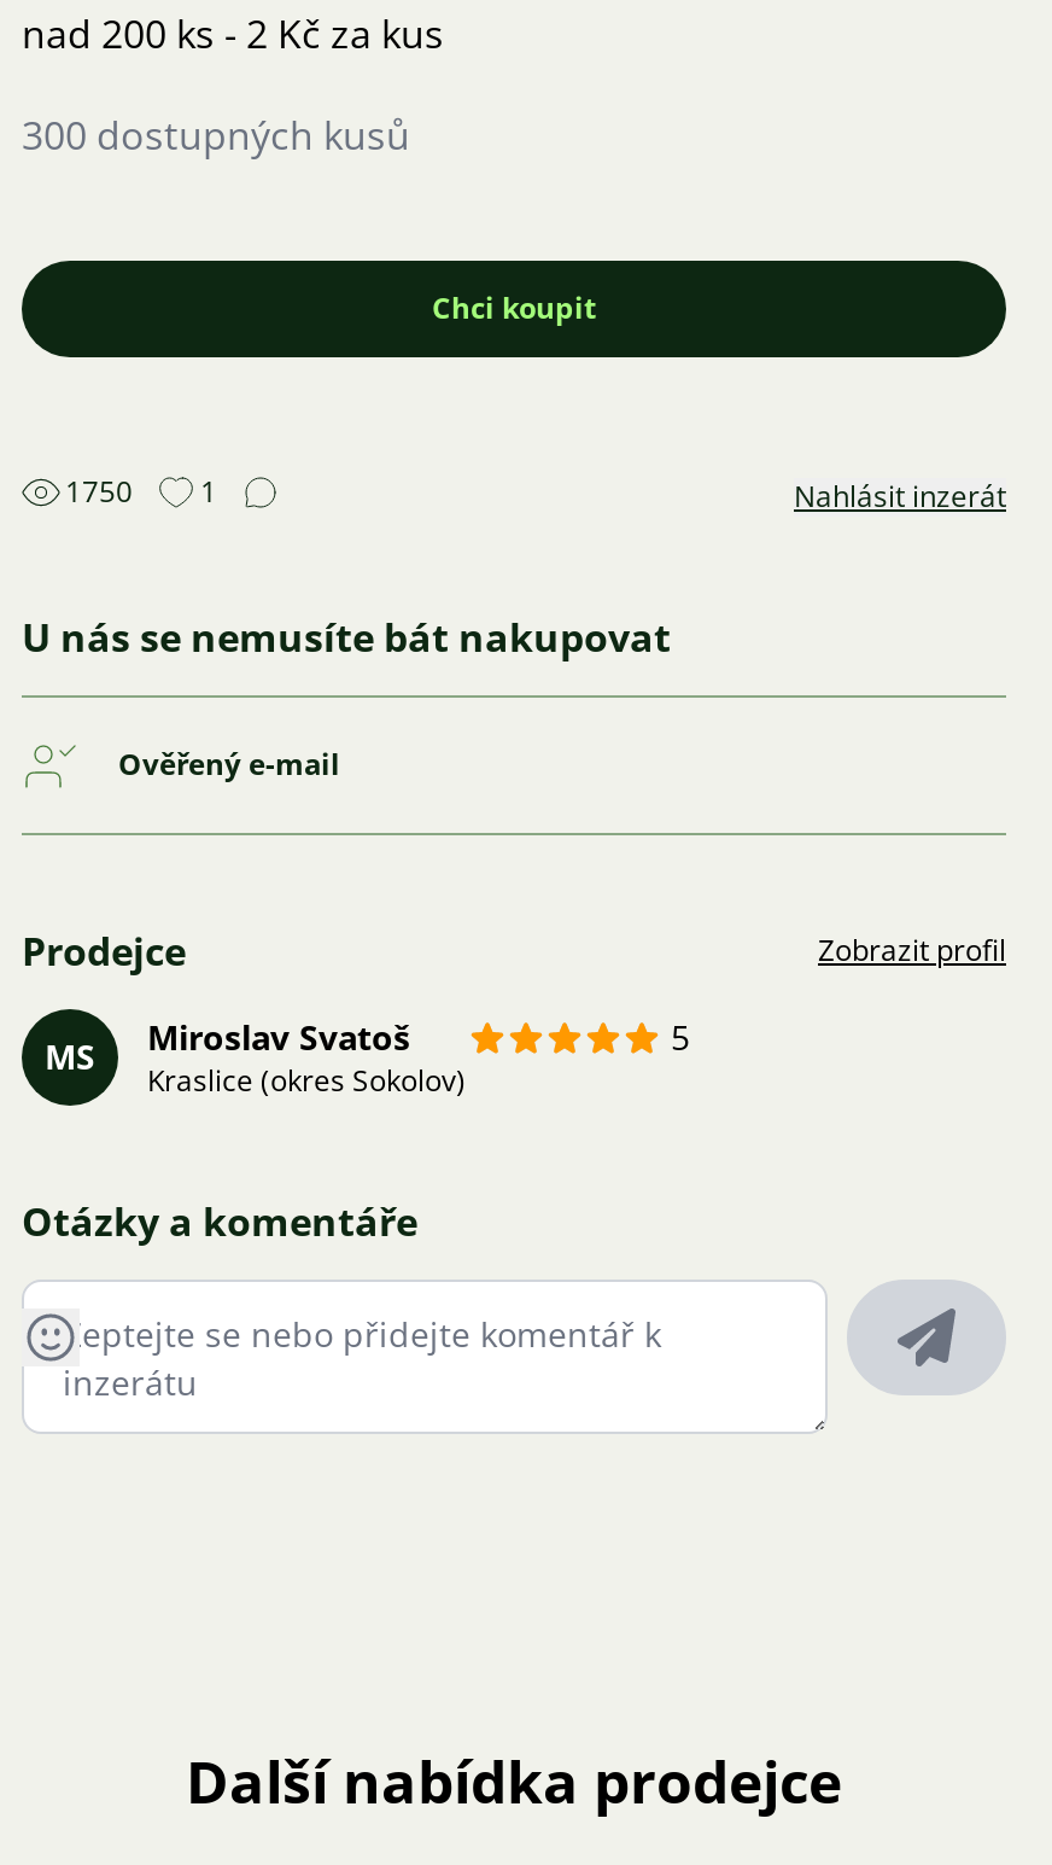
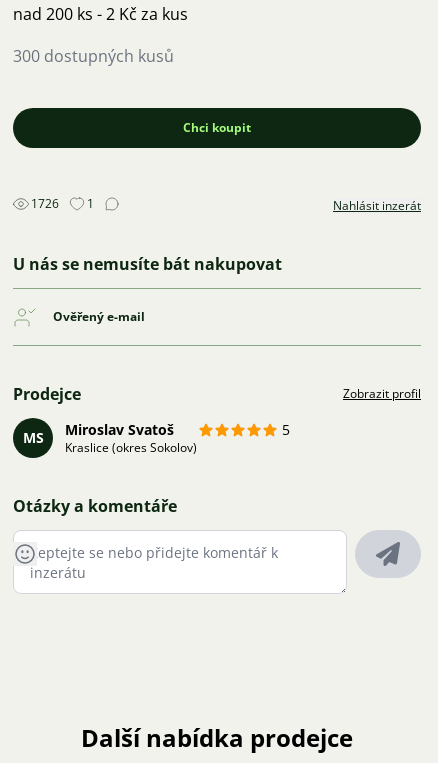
[65,471,217,512] 1750 1 -> [31,195,94,212] 1726 1

